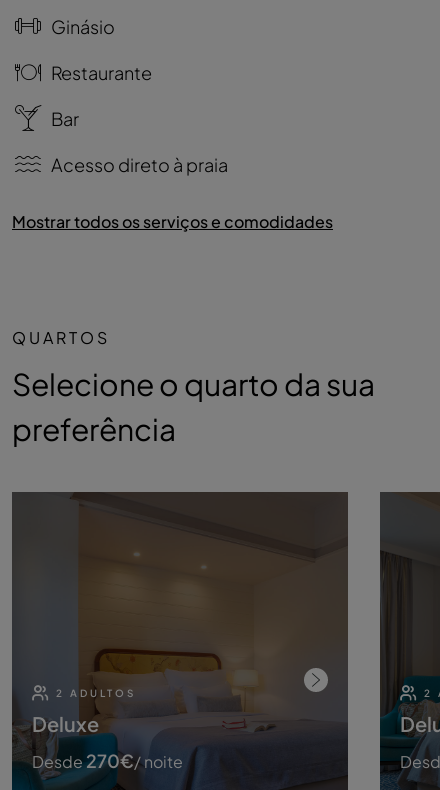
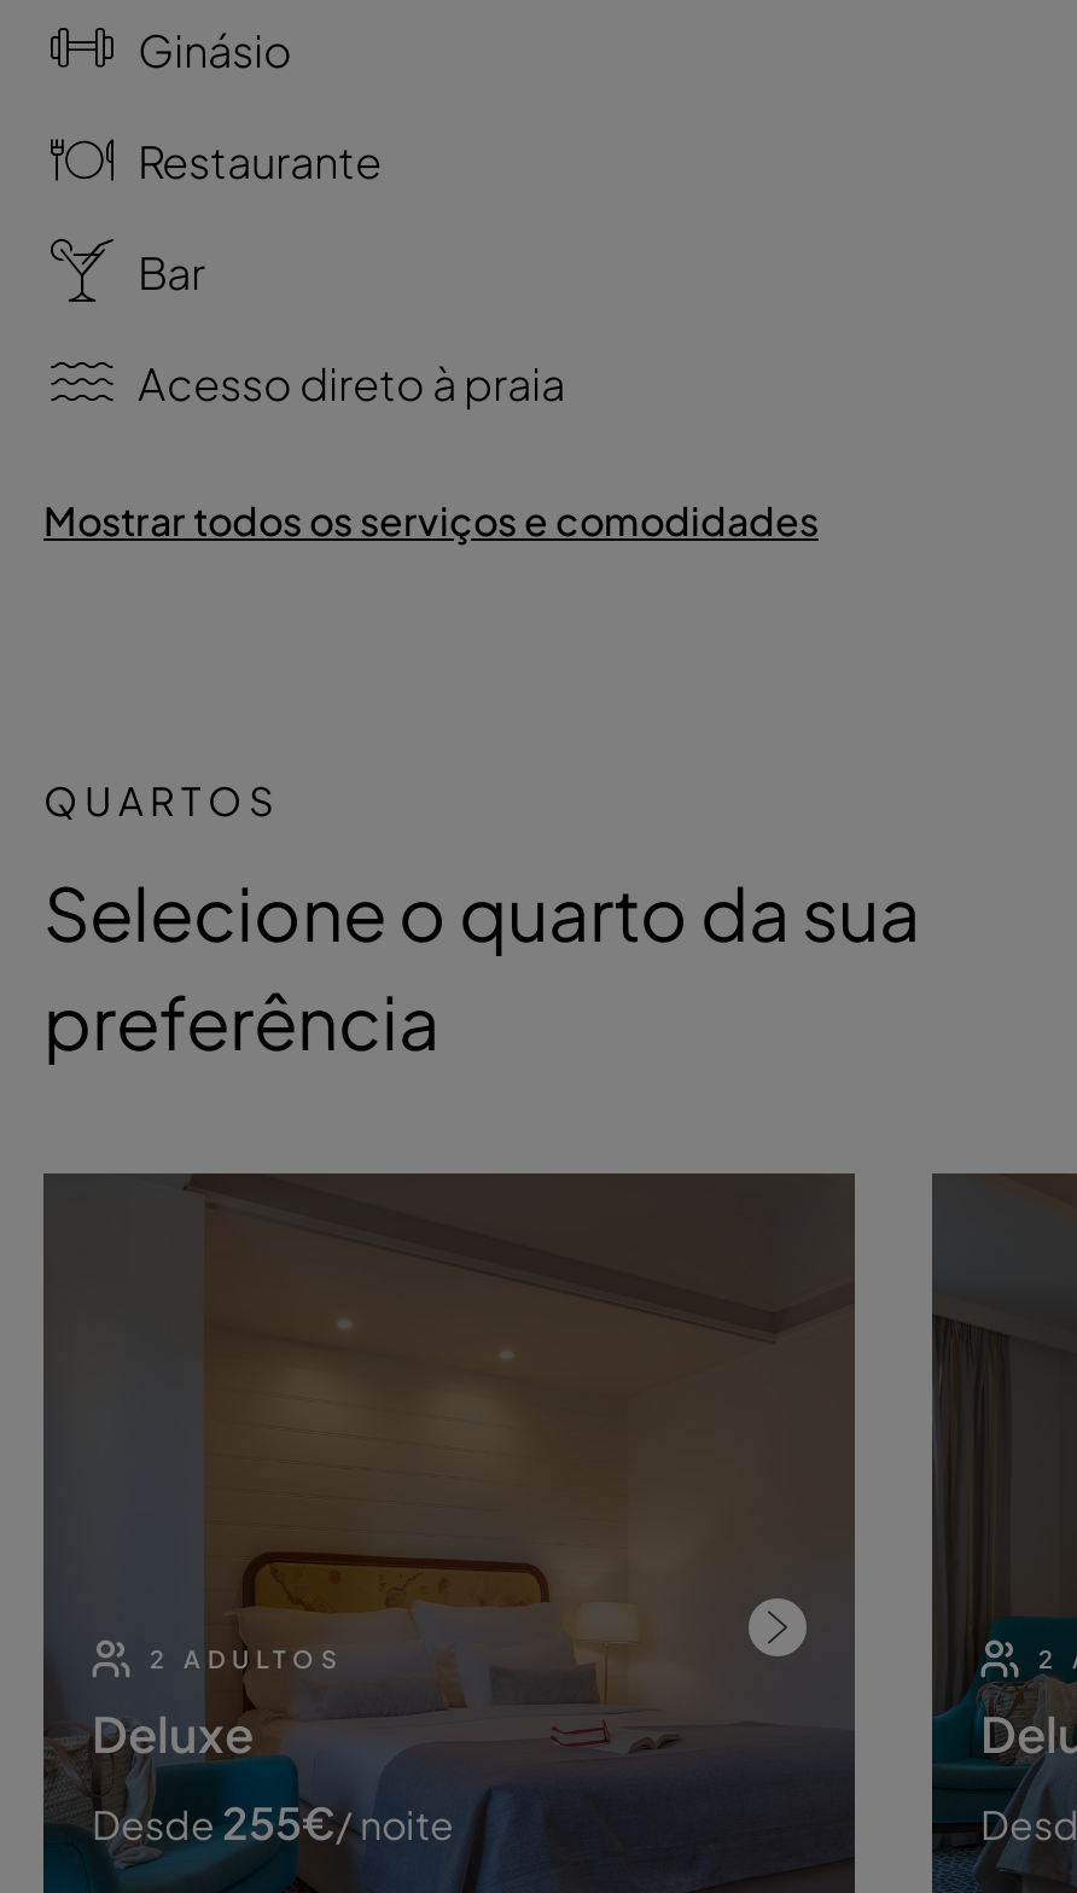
[32,749,183,772] Desde 270€/ noite -> [92,1794,454,1850] Desde 255€/ noite

